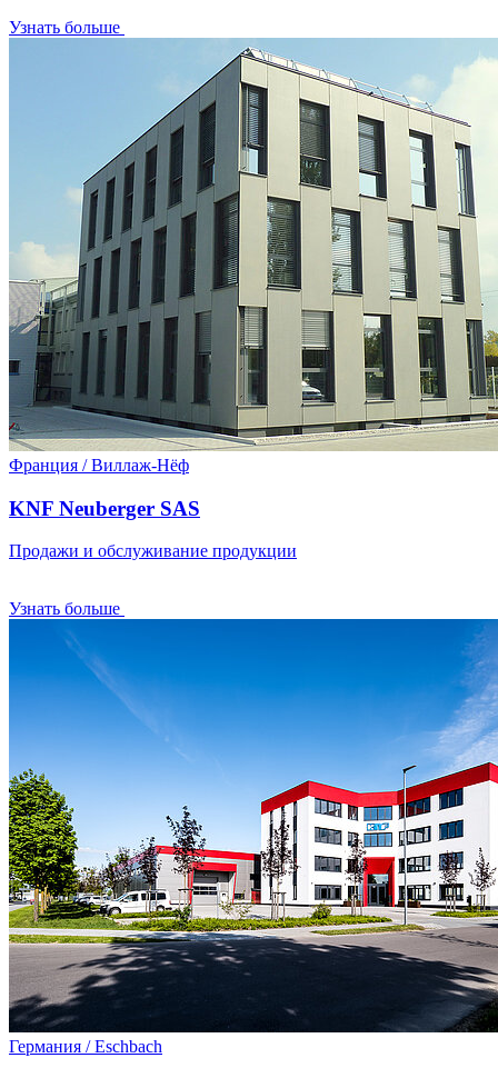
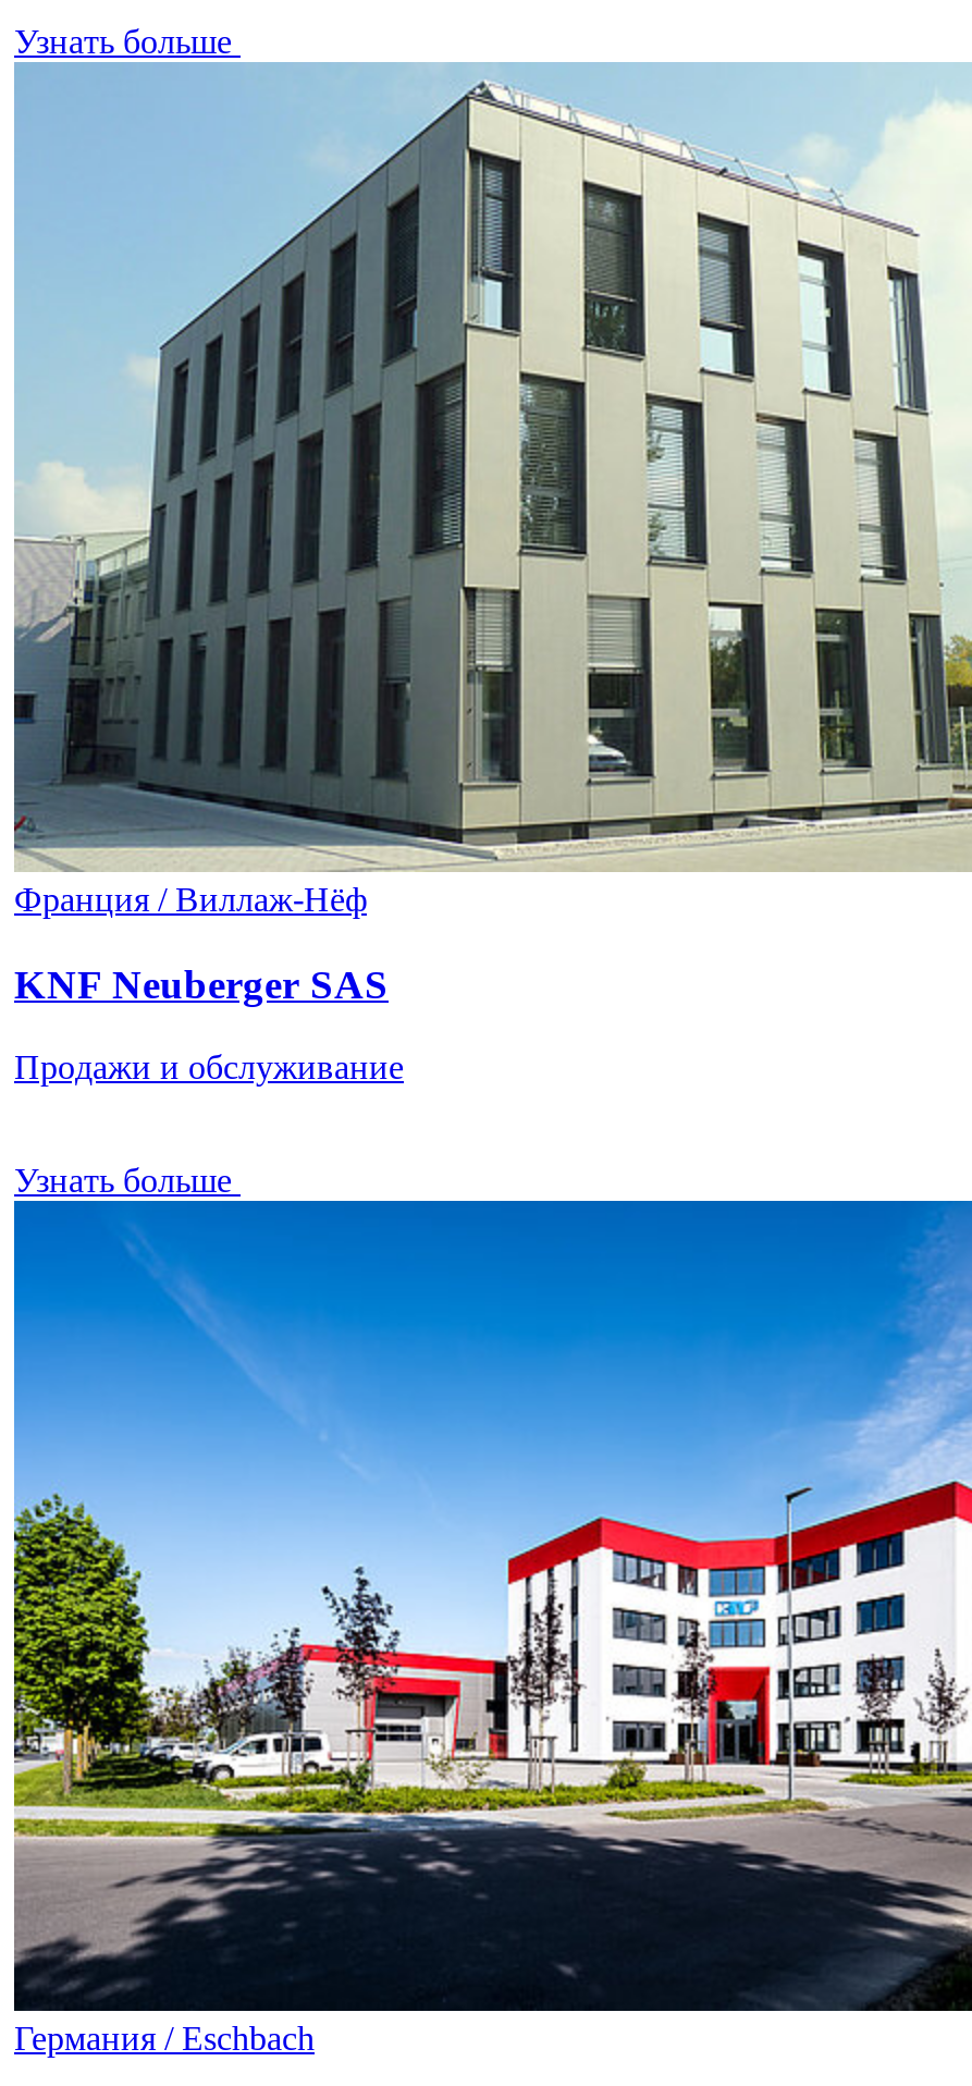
[9,542,297,561] Продажи и обслуживание продукции -> [14,1049,404,1086] Продажи и обслуживание

